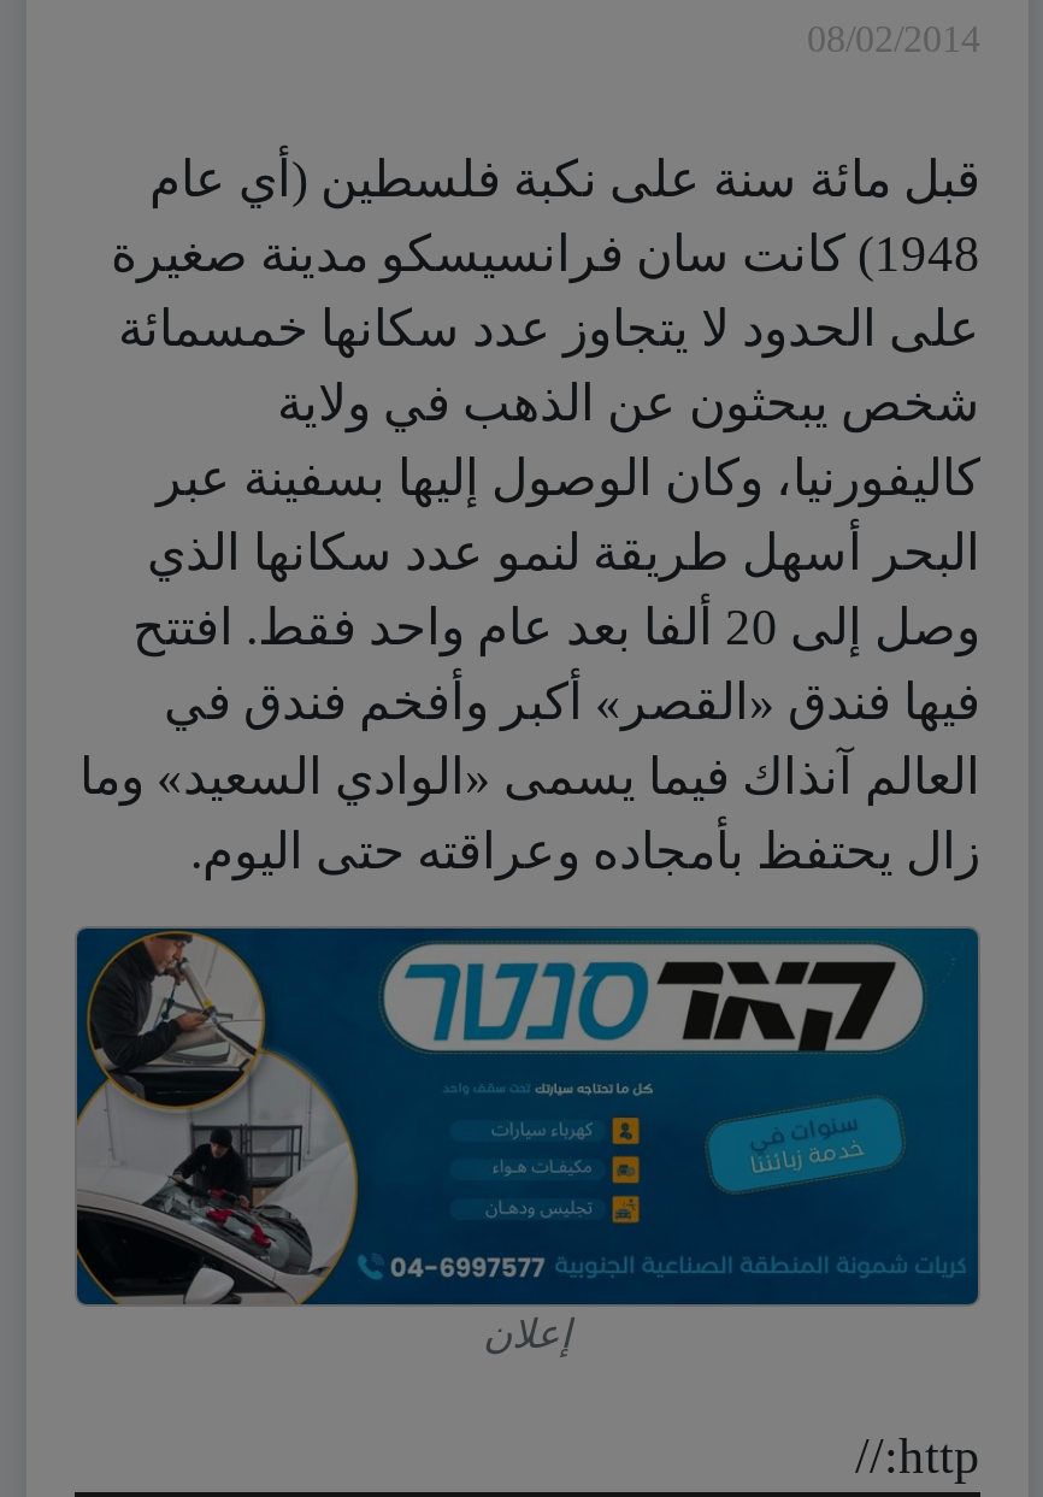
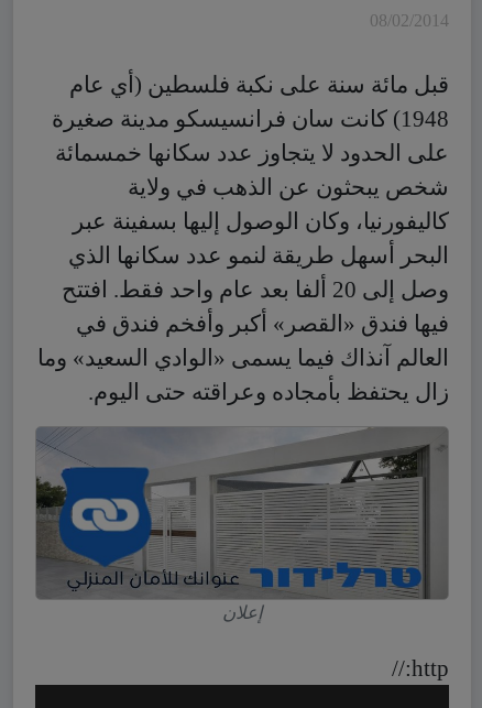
[75,926,980,1307] [image] -> [35,426,449,600] [image]

